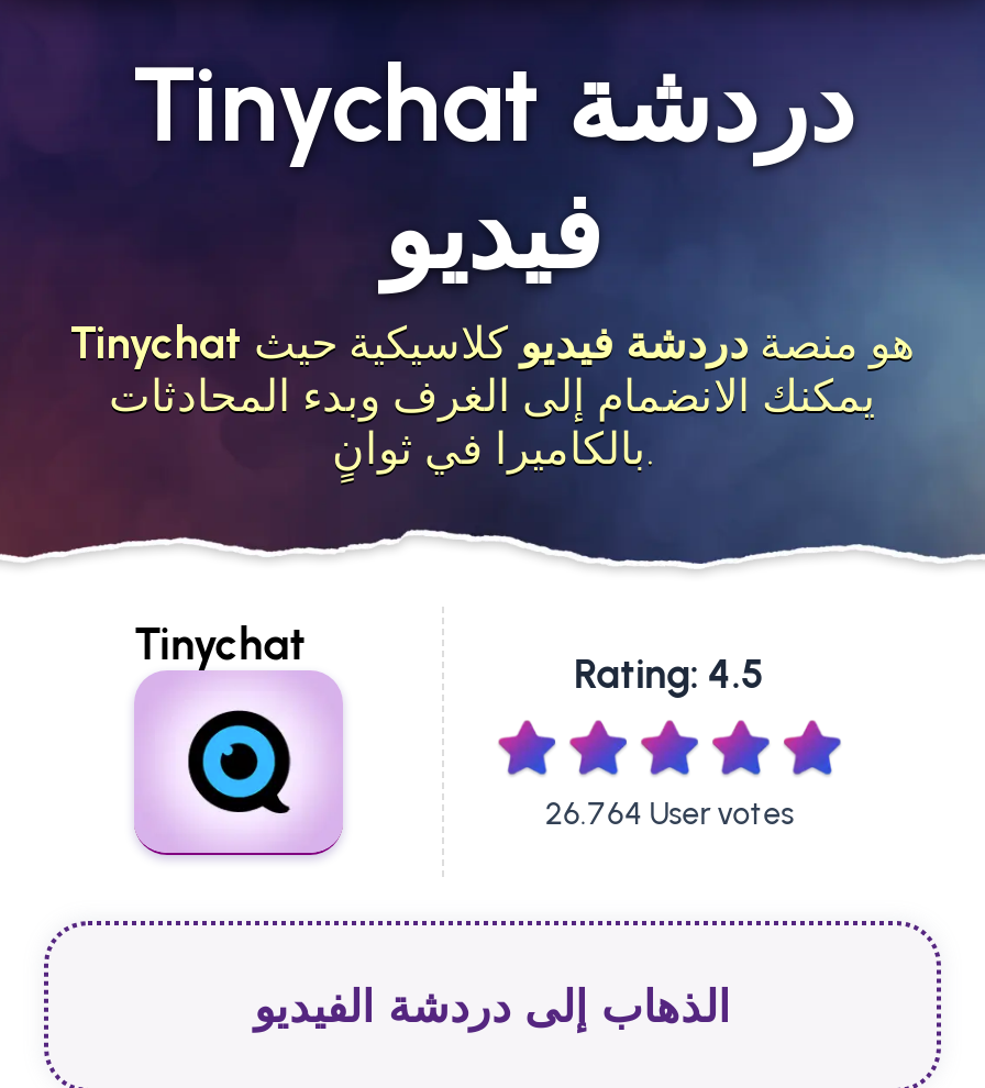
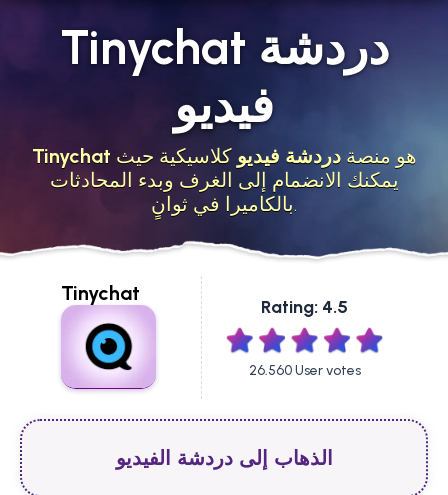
[546,797,794,834] 26.764 User votes -> [249,362,361,379] 26.560 User votes

